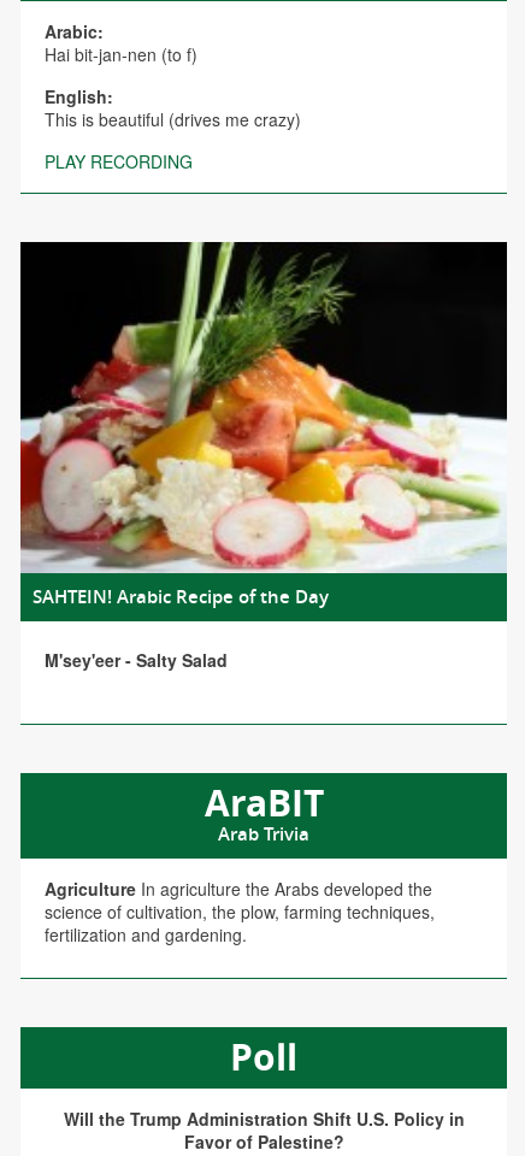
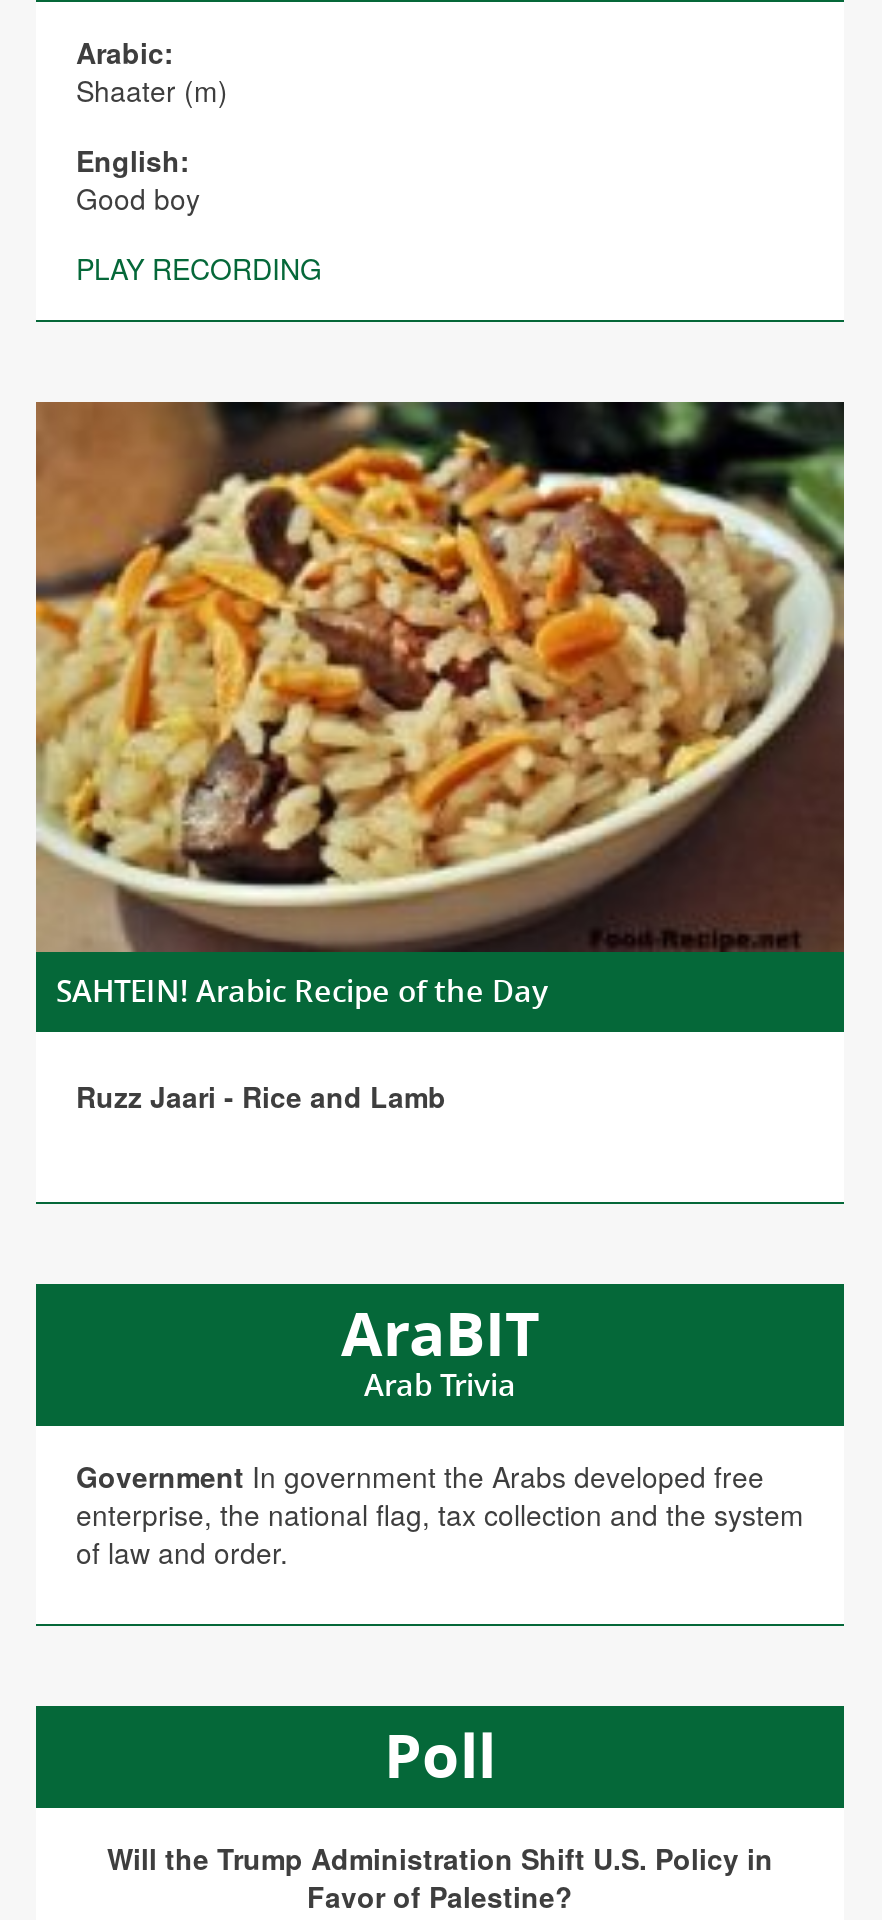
[45,43,197,67] Hai bit-jan-nen (to f) -> [76,71,228,111] Shaater (m)
[45,108,301,132] This is beautiful (drives me crazy) -> [76,179,200,219] Good boy
[19,241,508,574] [image] -> [34,400,846,954] [image]
[45,648,228,672] M'sey'eer - Salty Salad -> [76,1076,446,1116] Ruzz Jaari - Rice and Lamb
[45,877,435,946] Agriculture In agriculture the Arabs developed the | science of cultivation, the plow, farming techniques, | fertilization and gardening. -> [76,1456,804,1572] Government In government the Arabs developed free | enterprise, the national flag, tax collection and the system | of law and order.

